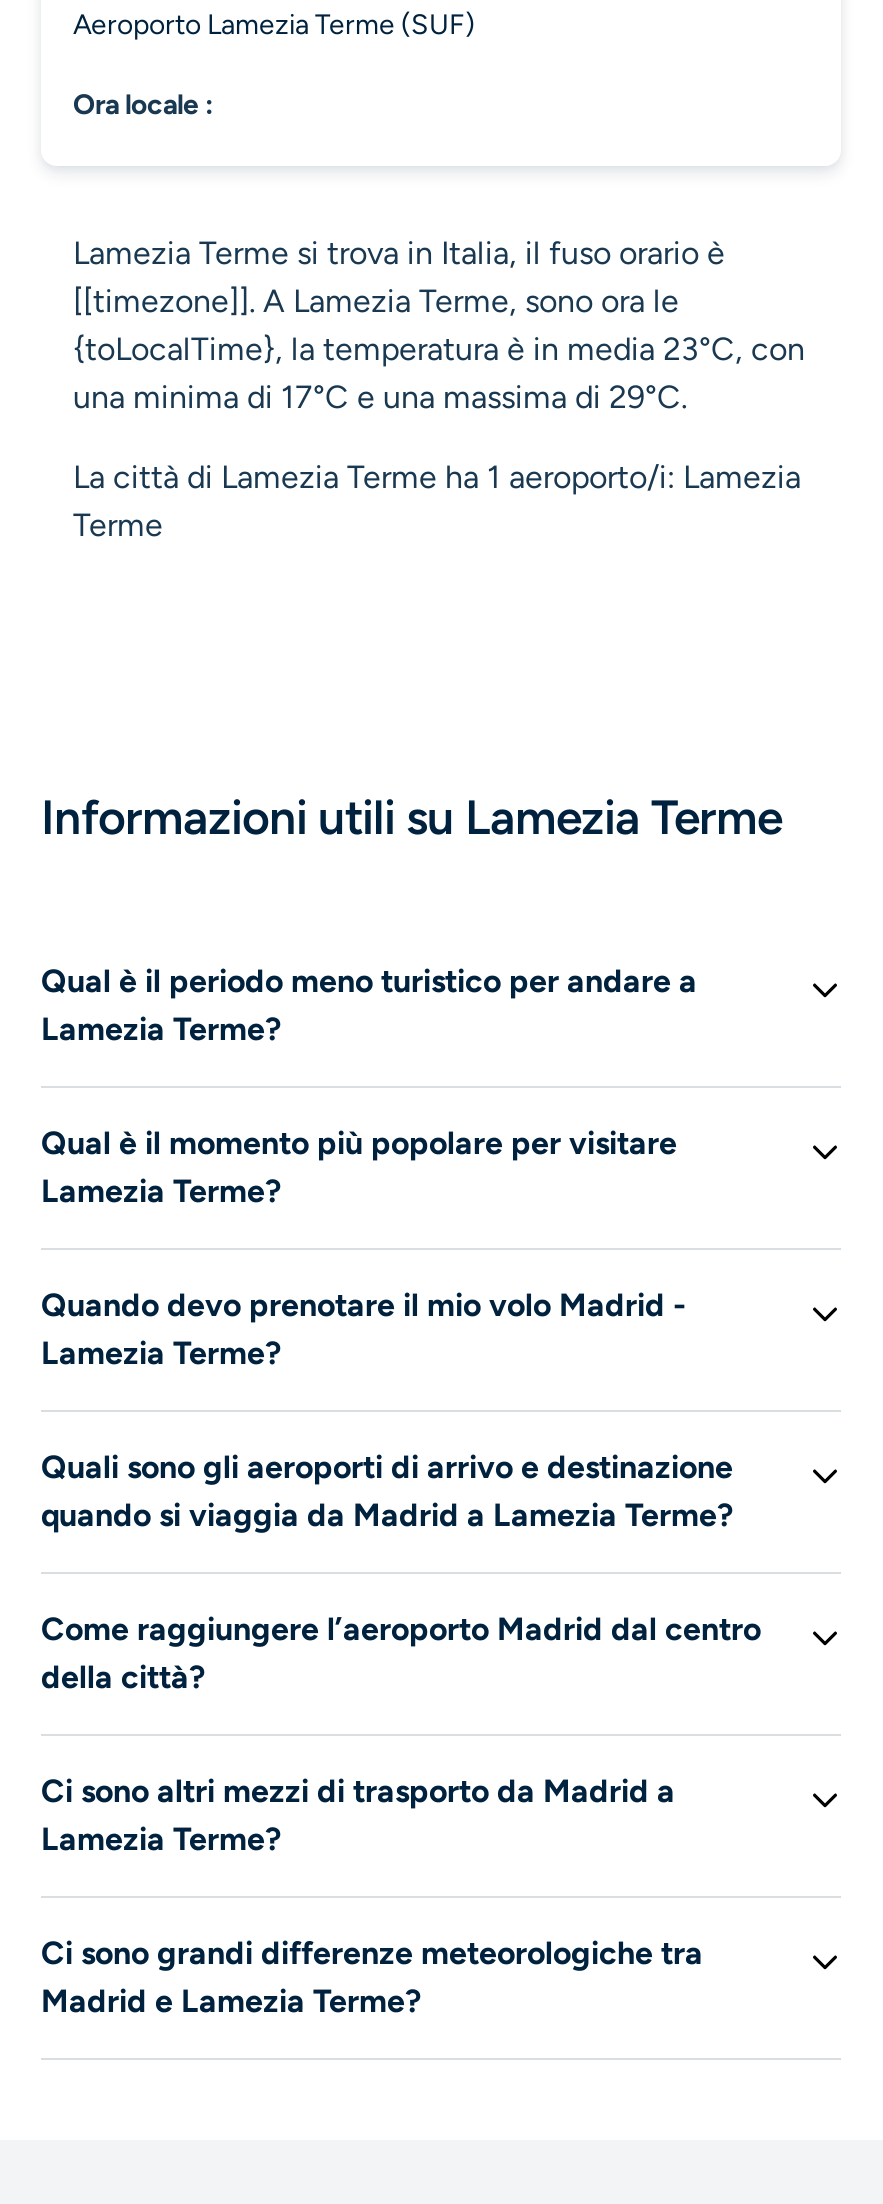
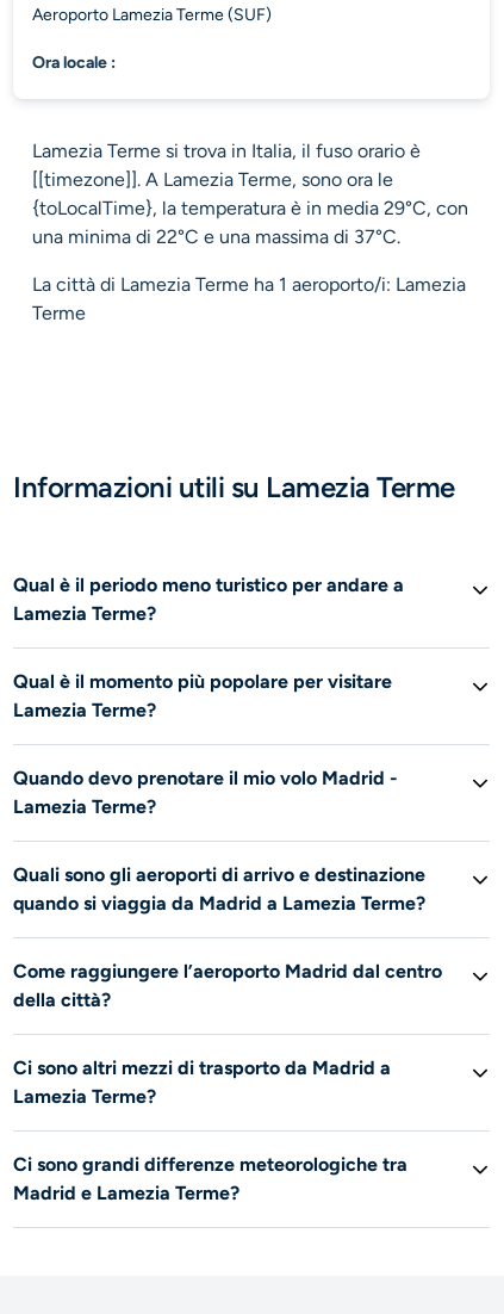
[73,330,805,368] {toLocalTime}, la temperatura è in media 23°C, con -> [32,197,468,219] {toLocalTime}, la temperatura è in media 29°C, con
[73,378,687,416] una minima di 17°C e una massima di 29°C. -> [32,225,400,248] una minima di 22°C e una massima di 37°C.

